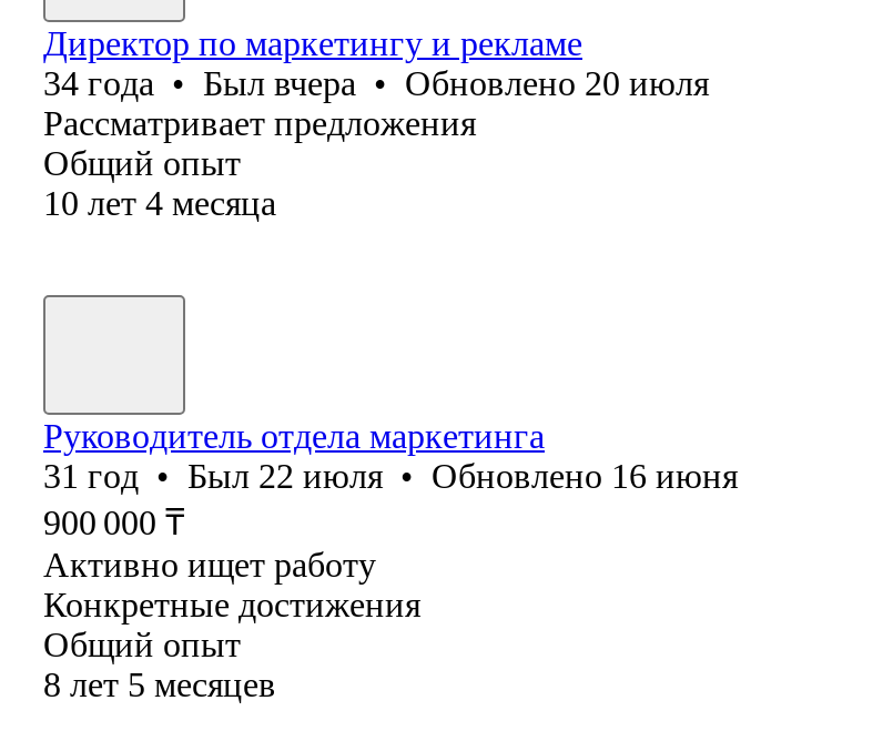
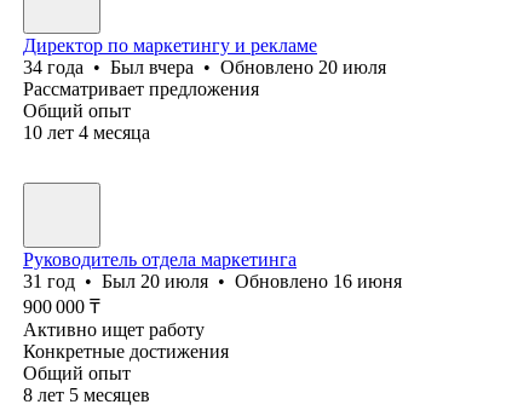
[43,457,738,495] 31 год • Был 22 июля • Обновлено 16 июня -> [23,271,402,291] 31 год • Был 20 июля • Обновлено 16 июня

